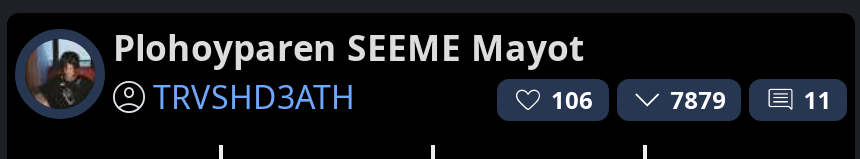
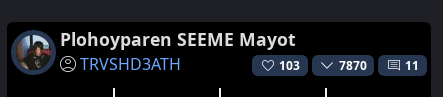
[551,83,593,117] 106 -> [279,57,300,74] 103
[670,83,726,117] 7879 -> [339,57,367,74] 7870

